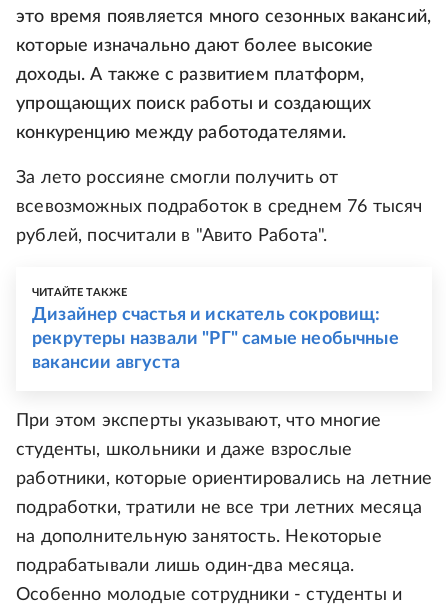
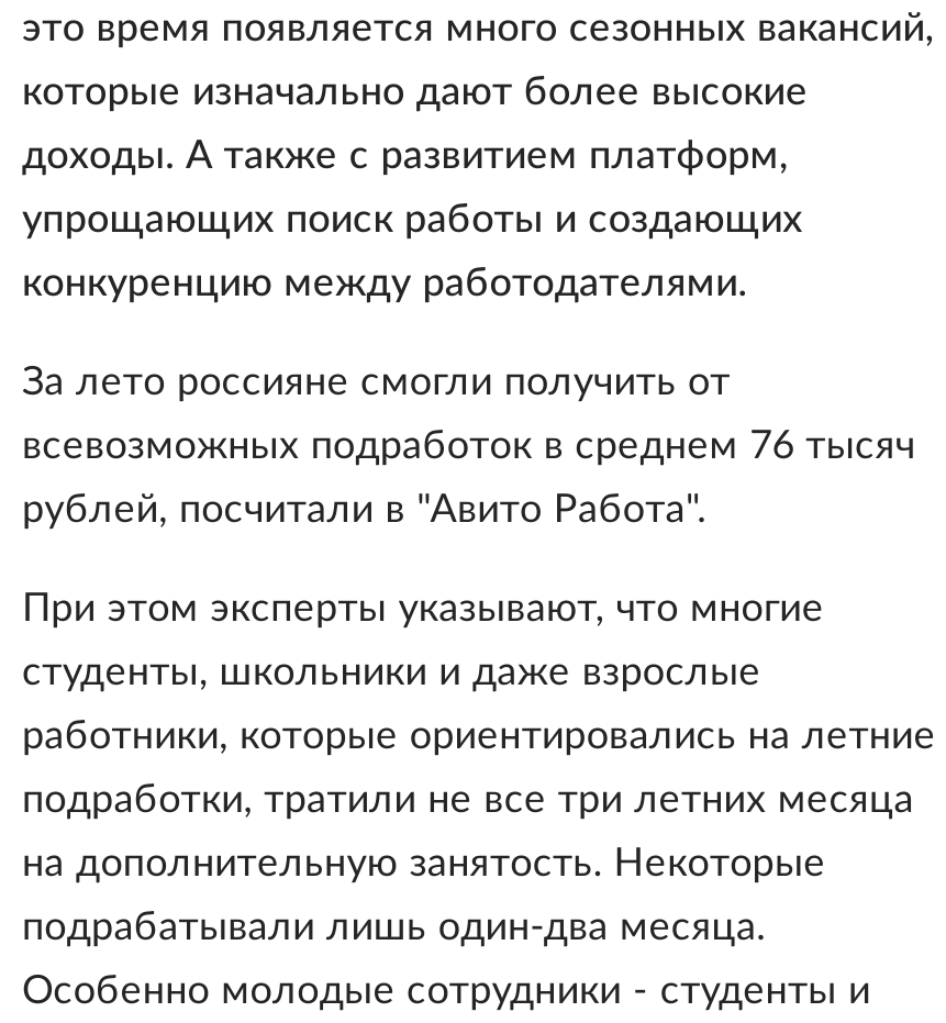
[32,287,399,372] ЧИТАЙТЕ ТАКЖЕ | Дизайнер счастья и искатель сокровищ: | рекрутеры назвали "РГ" самые необычные | вакансии августа -> none

